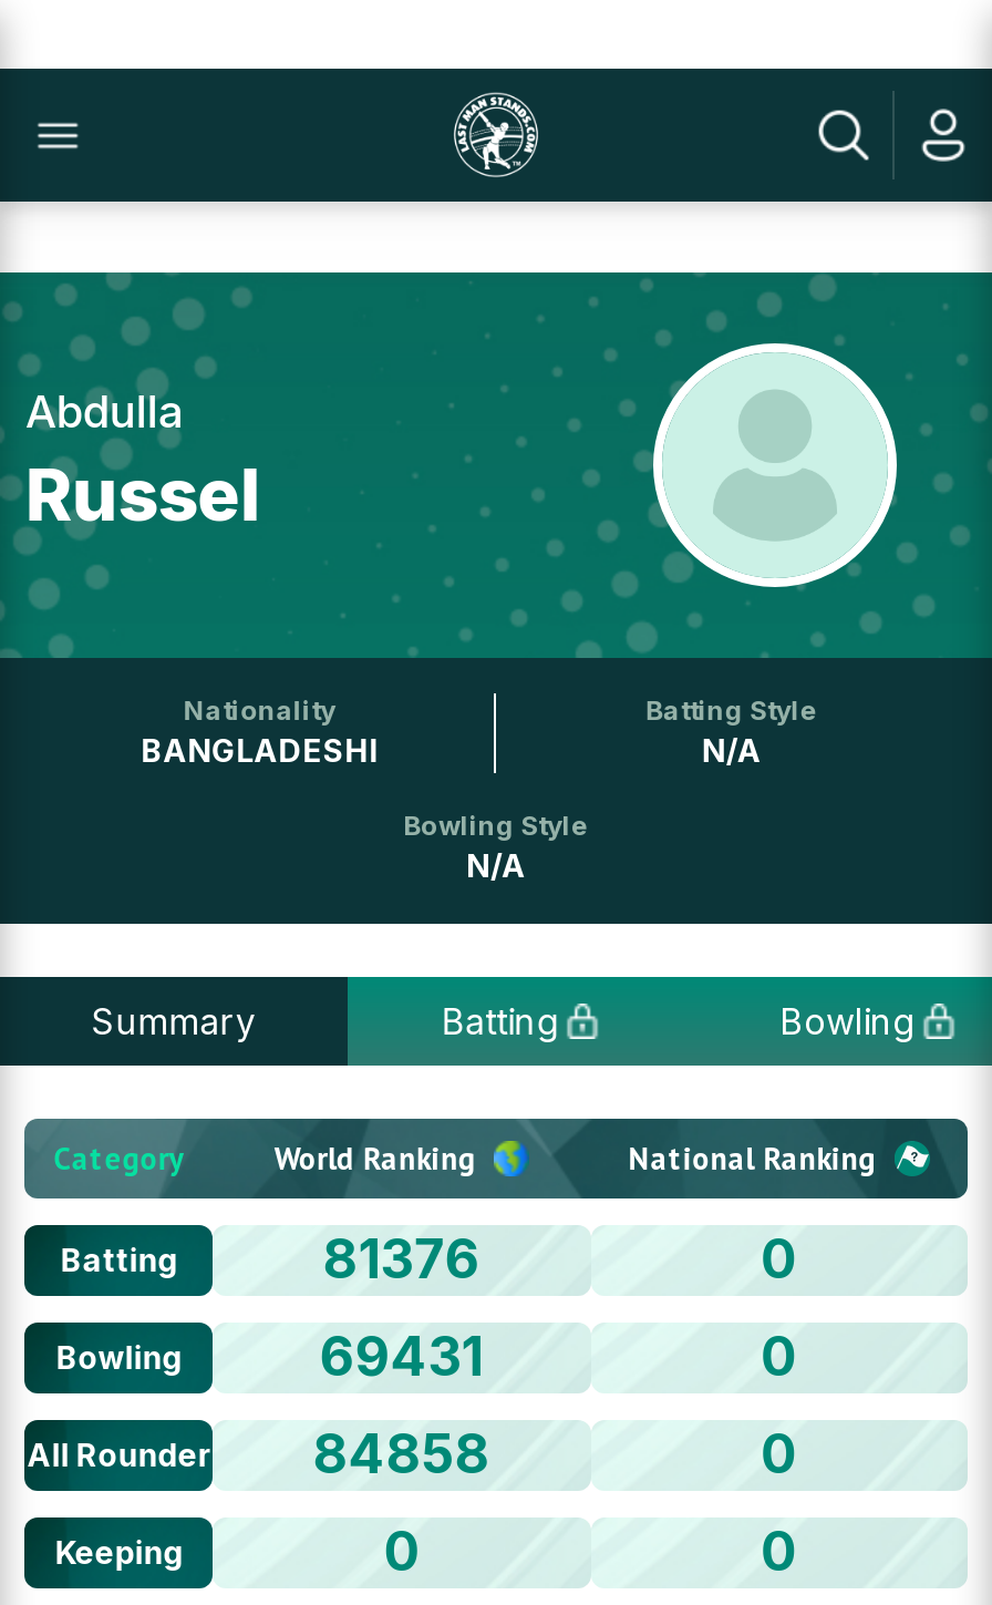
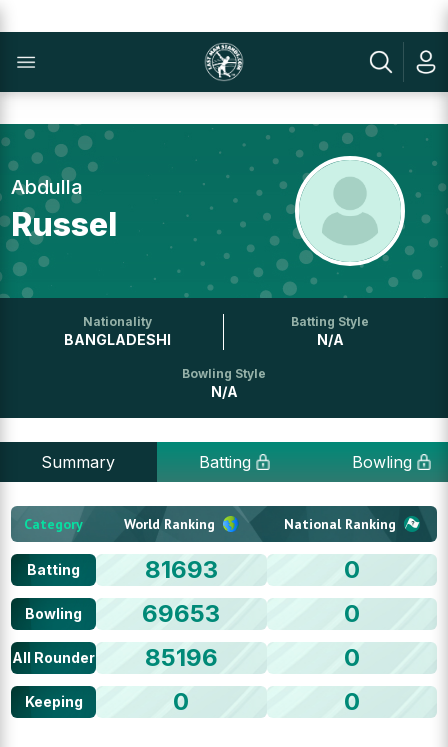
[323,1227,480,1292] 81376 -> [145,555,218,584] 81693
[320,1325,484,1389] 69431 -> [142,599,220,628] 69653
[313,1422,490,1486] 84858 -> [145,643,218,672] 85196

